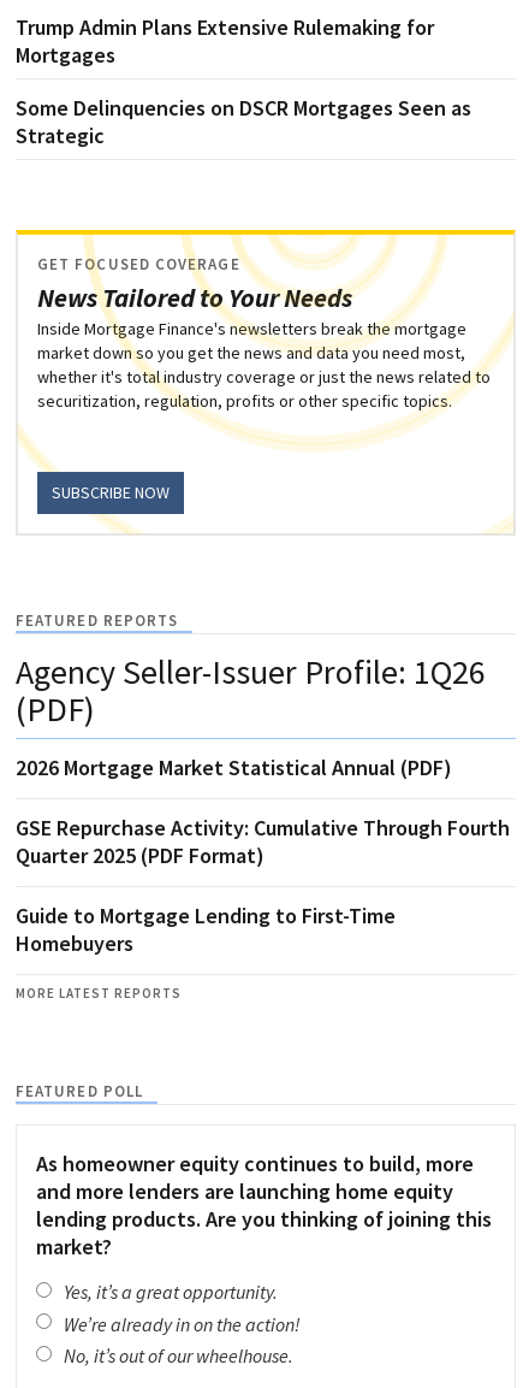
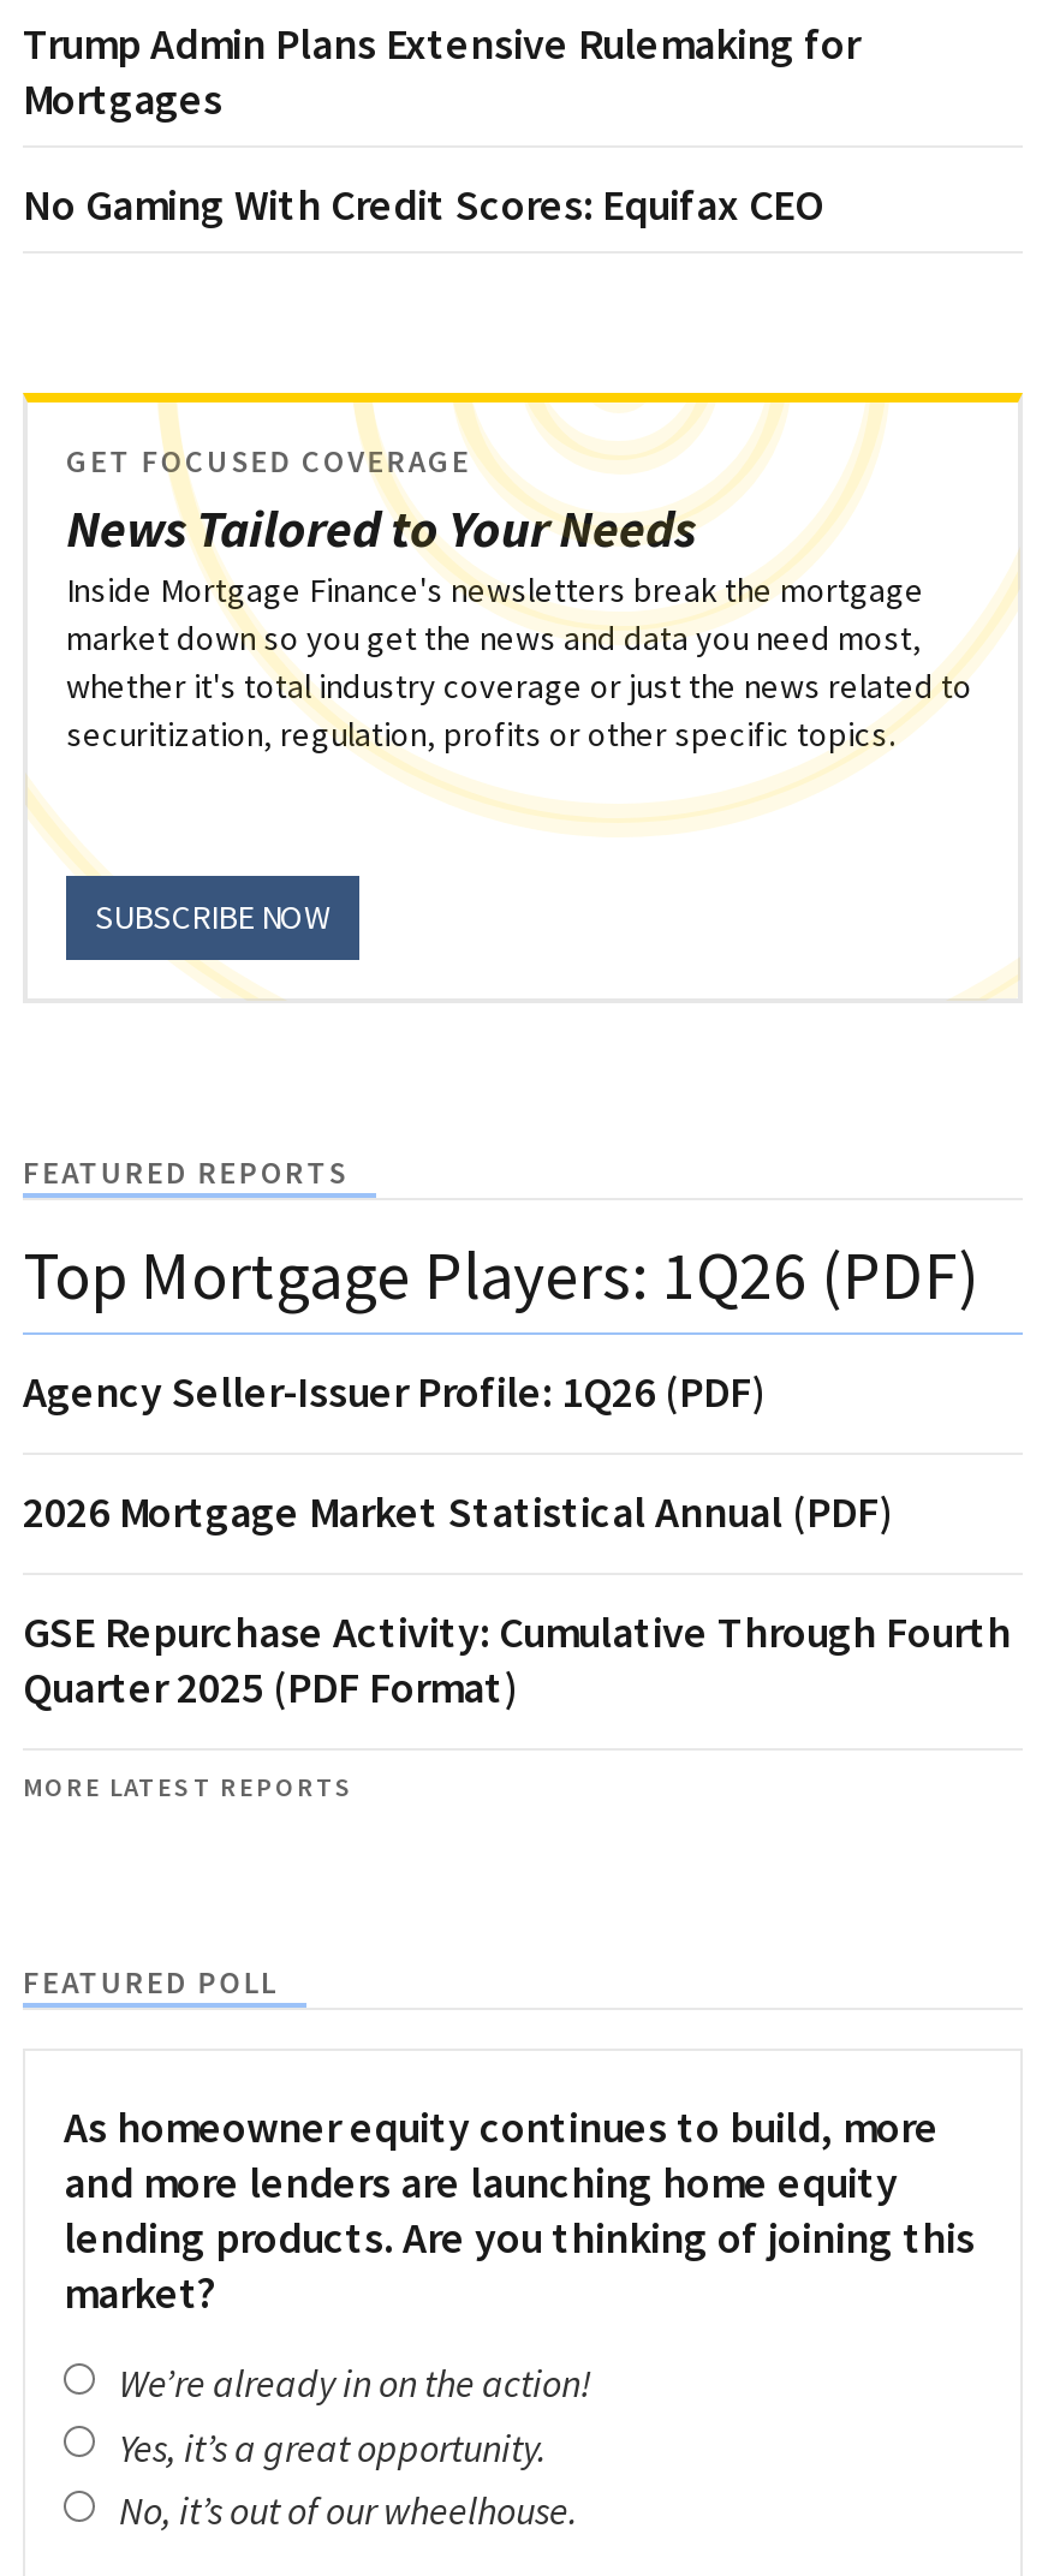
[16,93,471,149] Some Delinquencies on DSCR Mortgages Seen as | Strategic -> [23,176,823,231] No Gaming With Credit Scores: Equifax CEO
[16,650,486,730] Agency Seller-Issuer Profile: 1Q26 | (PDF) -> [23,1231,979,1418] Top Mortgage Players: 1Q26 (PDF) | Agency Seller-Issuer Profile: 1Q26 (PDF)
[16,901,396,957] Guide to Mortgage Lending to First-Time | Homebuyers -> none
moved [64,1312,301,1336] -> [119,2359,592,2407]: We’re already in on the action!

